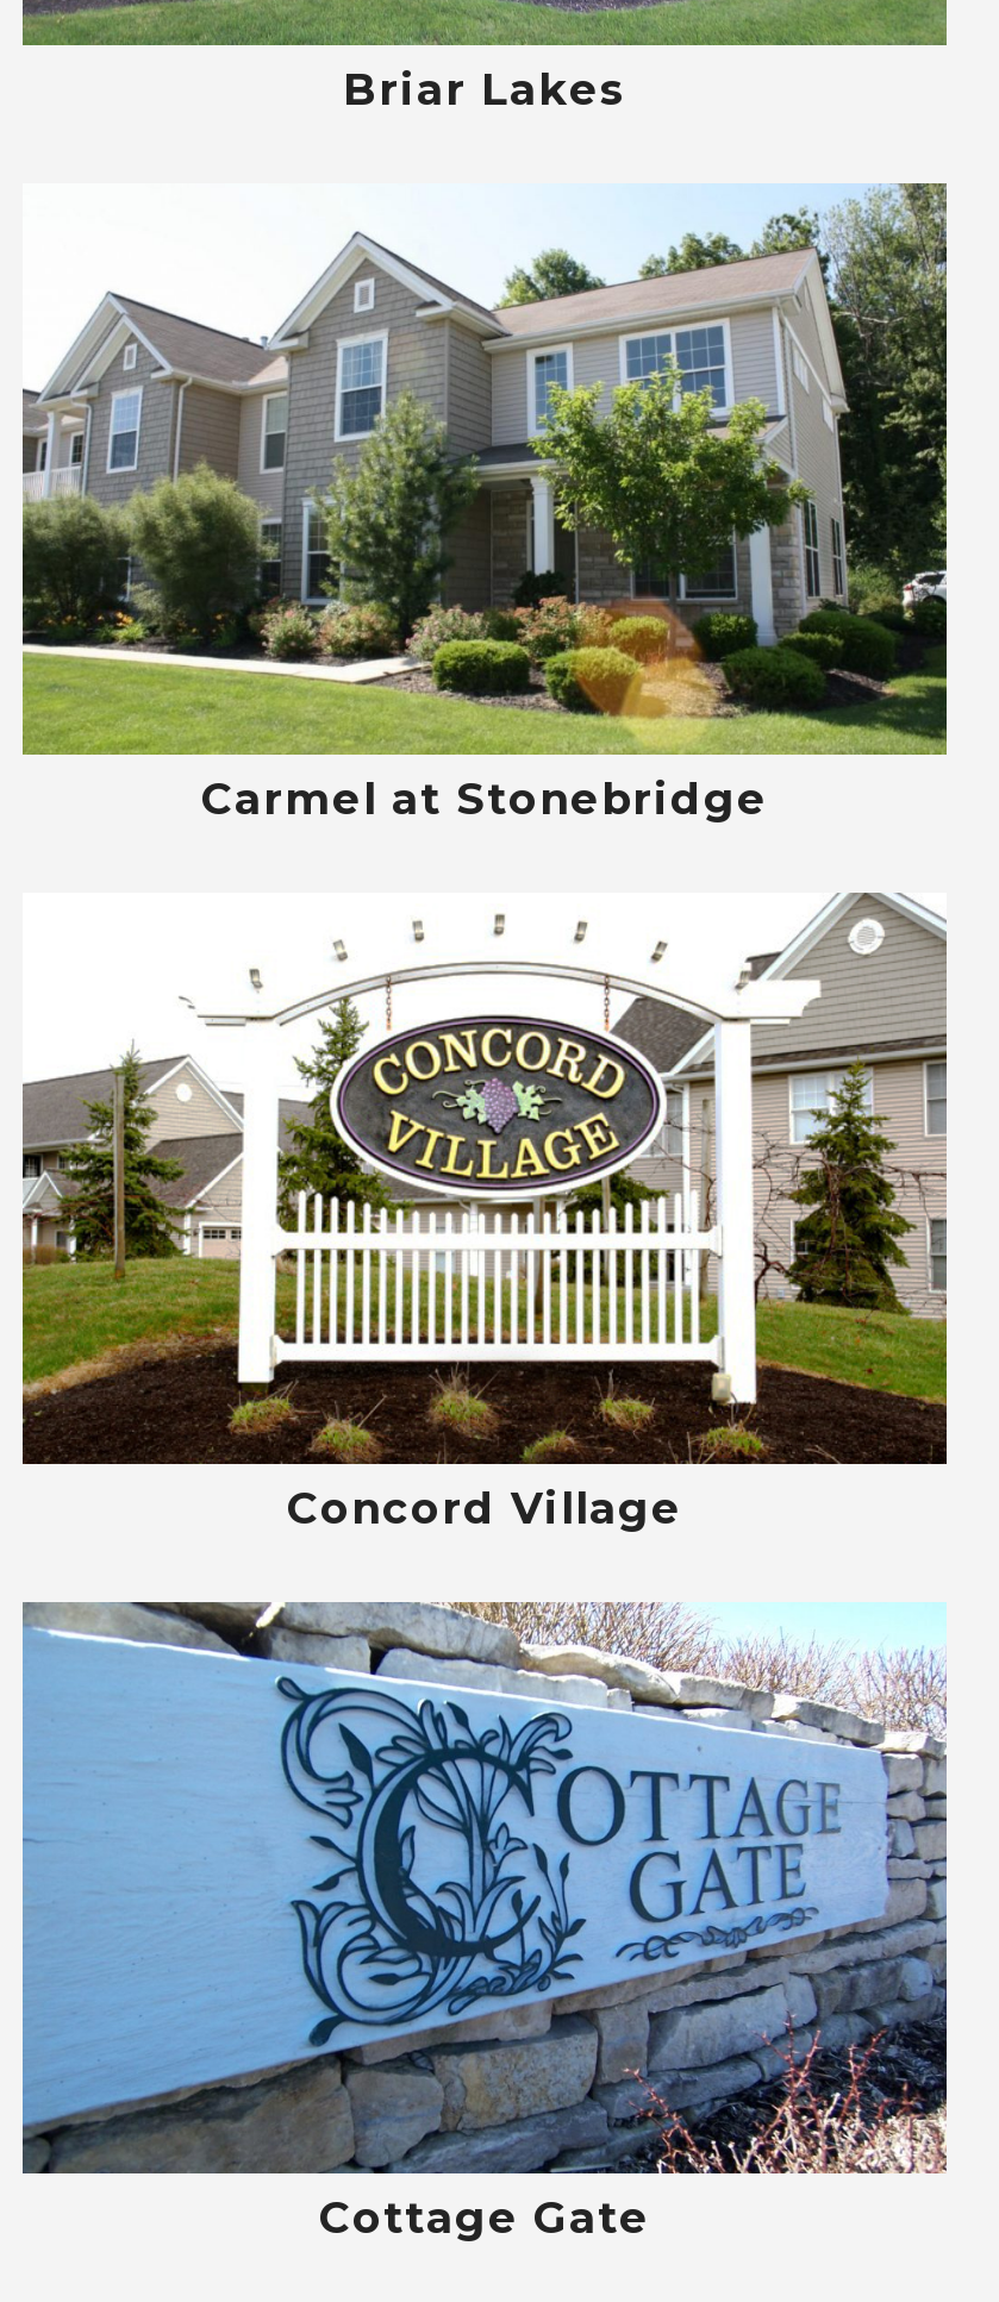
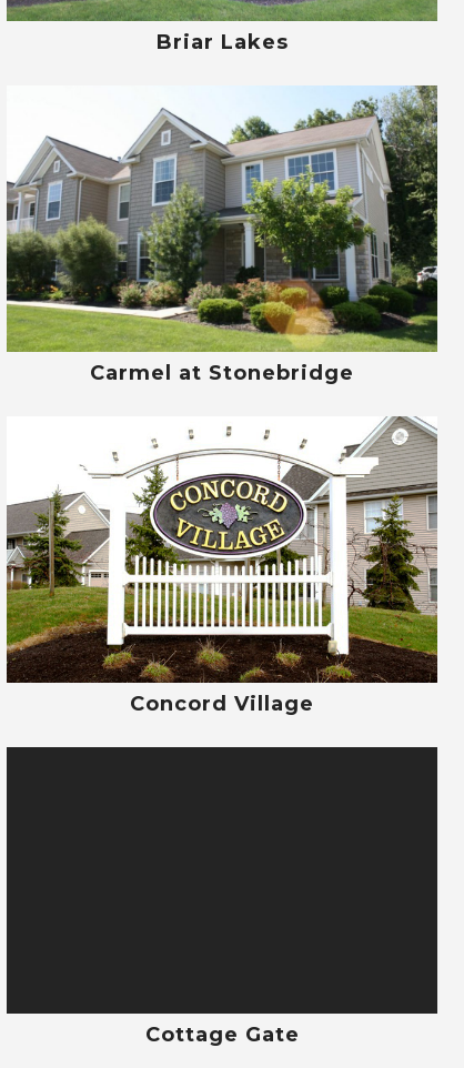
[20,1600,949,2176] [image] -> none

